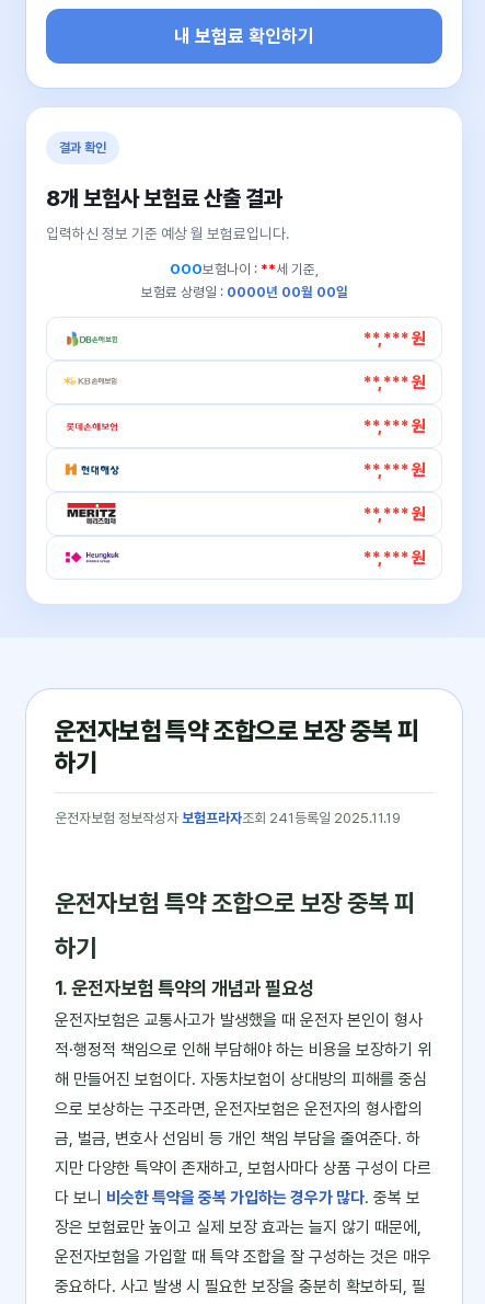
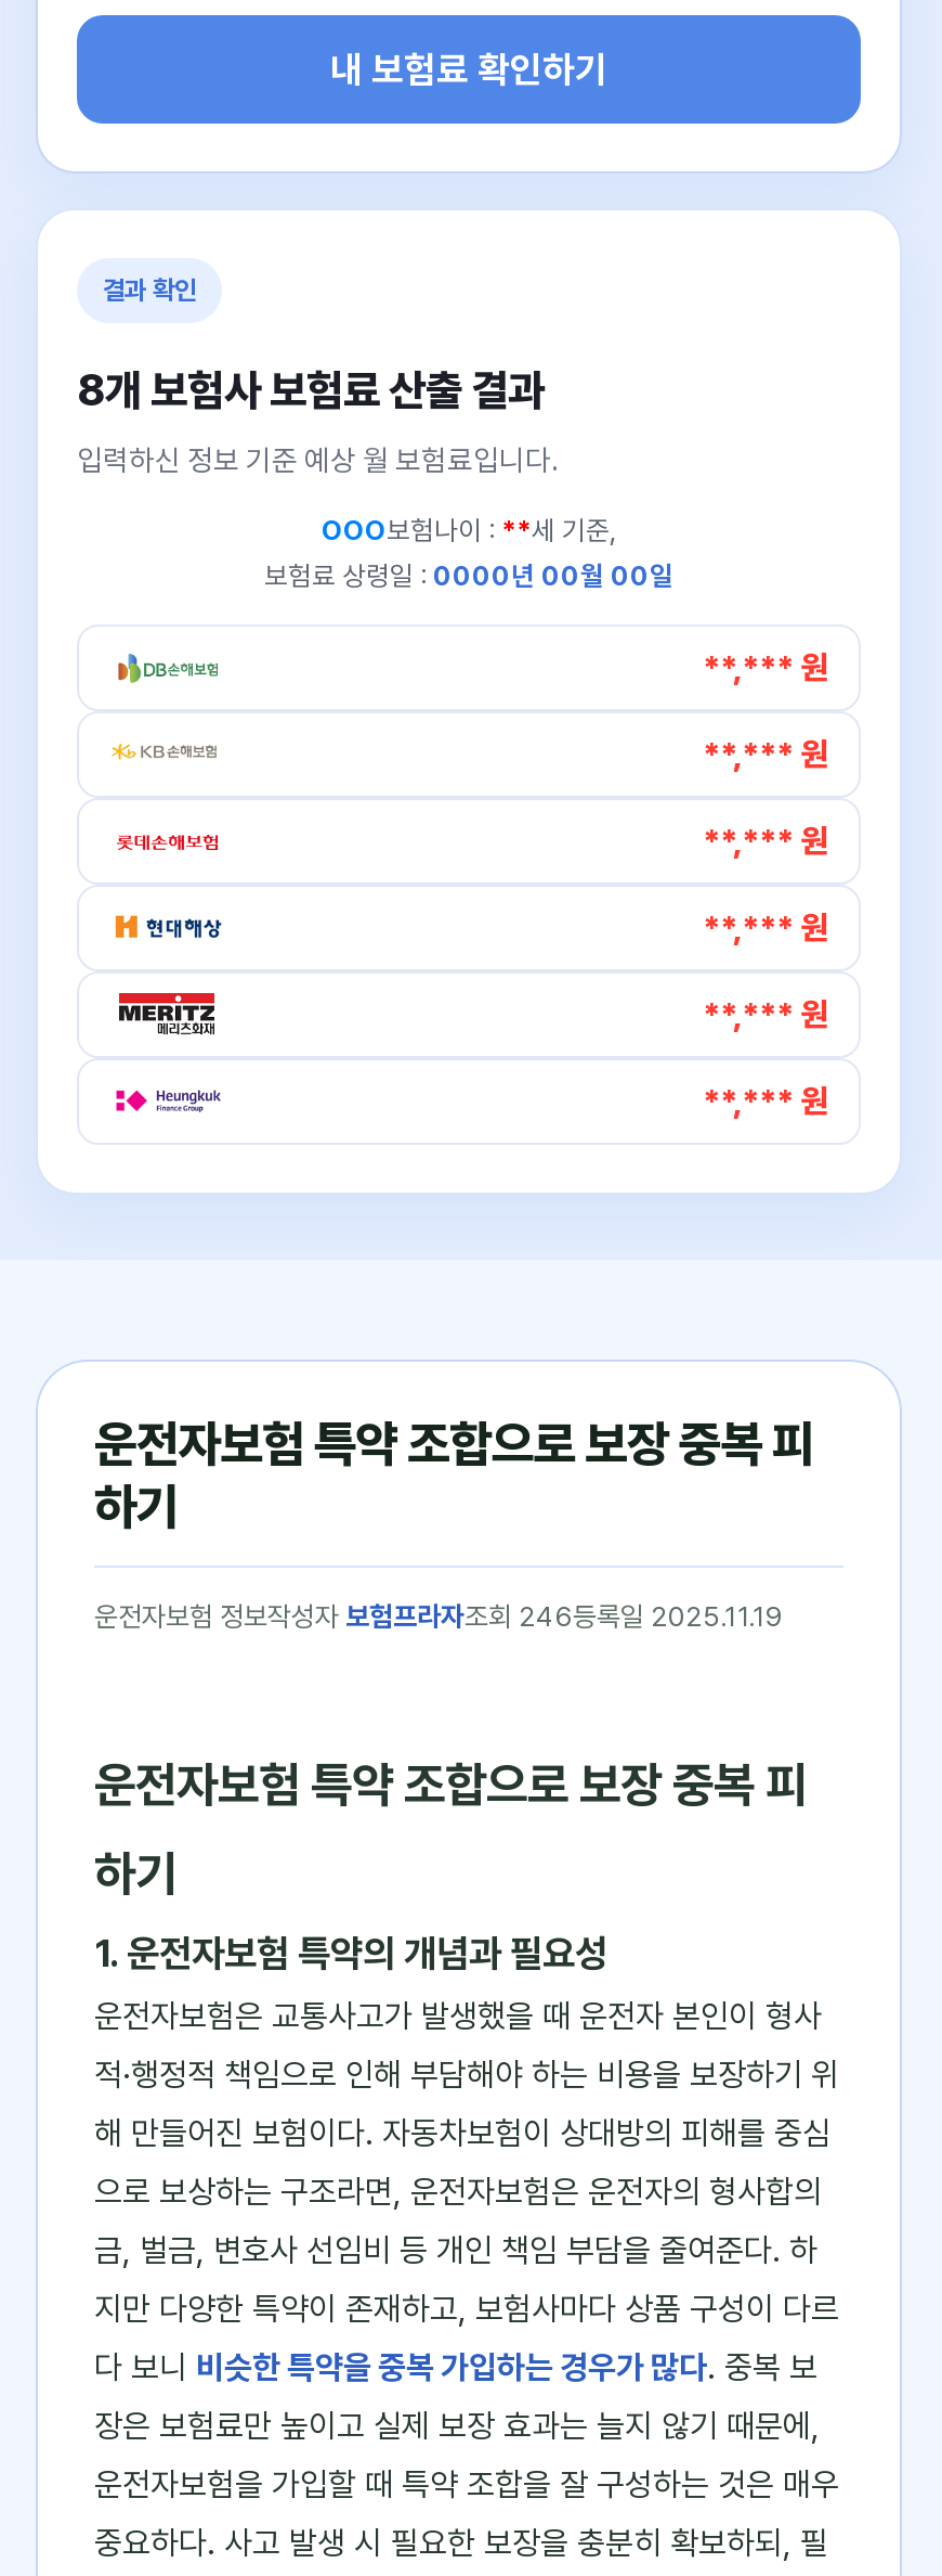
[55,810,401,826] 운전자보험 정보작성자 보험프라자조회 241등록일 2025.11.19 -> [94,1600,783,1633] 운전자보험 정보작성자 보험프라자조회 246등록일 2025.11.19

